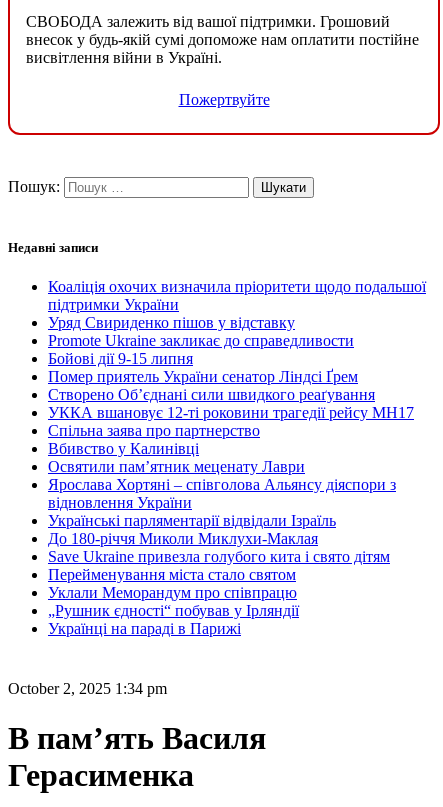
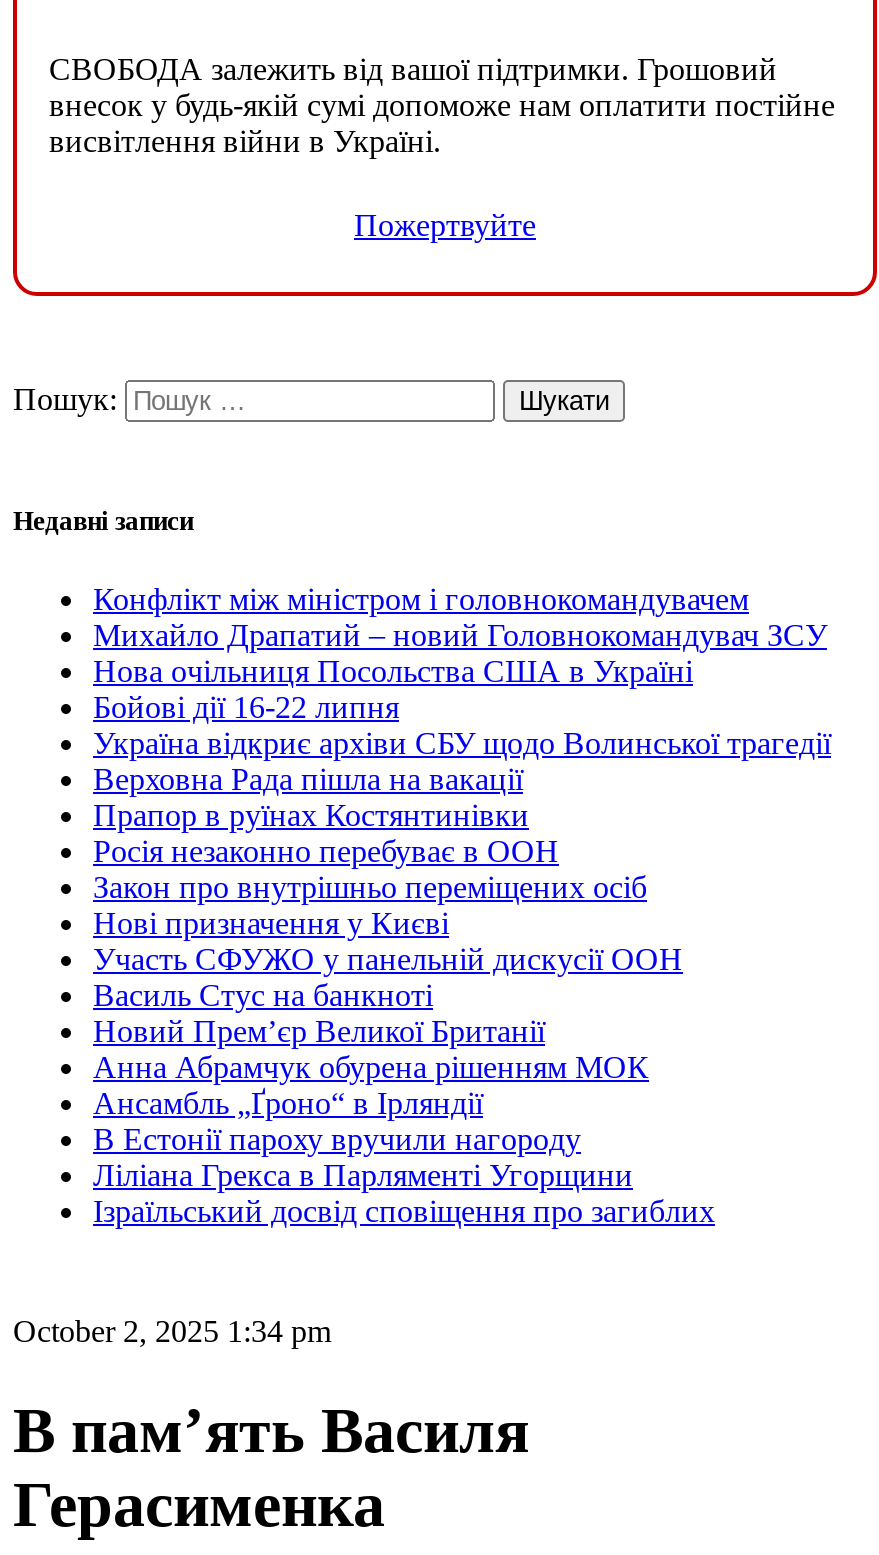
[48,278,426,637] Коаліція охочих визначила пріоритети щодо подальшої | підтримки України | Уряд Свириденко пішов у відставку | Promote Ukraine закликає до справедливости | Бойові дії 9-15 липня | Помер приятель України сенатор Ліндсі Ґрем | Створено Об’єднані сили швидкого реаґування | УККА вшановує 12-ті роковини трагедії рейсу MH17 | Спільна заява про партнерство | Вбивство у Калинівці | Освятили пам’ятник меценату Лаври | Ярослава Хортяні – співголова Альянсу діяспори з | відновлення України | Українські парляментарії відвідали Ізраїль | До 180-річчя Миколи Миклухи-Маклая | Save Ukraine привезла голубого кита і свято дітям | Перейменування міста стало святом | Уклали Меморандум про співпрацю | „Рушник єдності“ побував у Ірляндії | Українці на параді в Парижі -> [93,582,831,1228] Конфлікт між міністром і головнокомандувачем | Михайло Драпатий – новий Головнокомандувач ЗСУ | Нова очільниця Посольства США в Україні | Бойові дії 16-22 липня | Україна відкриє архіви СБУ щодо Волинської трагедії | Верховна Рада пішла на вакації | Прапор в руїнах Костянтинівки | Росія незаконно перебуває в ООН | Закон про внутрішньо переміщених осіб | Нові призначення у Києві | Участь СФУЖО у панельній дискусії ООН | Василь Стус на банкноті | Новий Прем’єр Великої Британії | Анна Абрамчук обурена рішенням МОК | Ансамбль „Ґроно“ в Ірляндії | В Естонії пароху вручили нагороду | Ліліана Грекса в Парляменті Угорщини | Ізраїльський досвід сповіщення про загиблих

